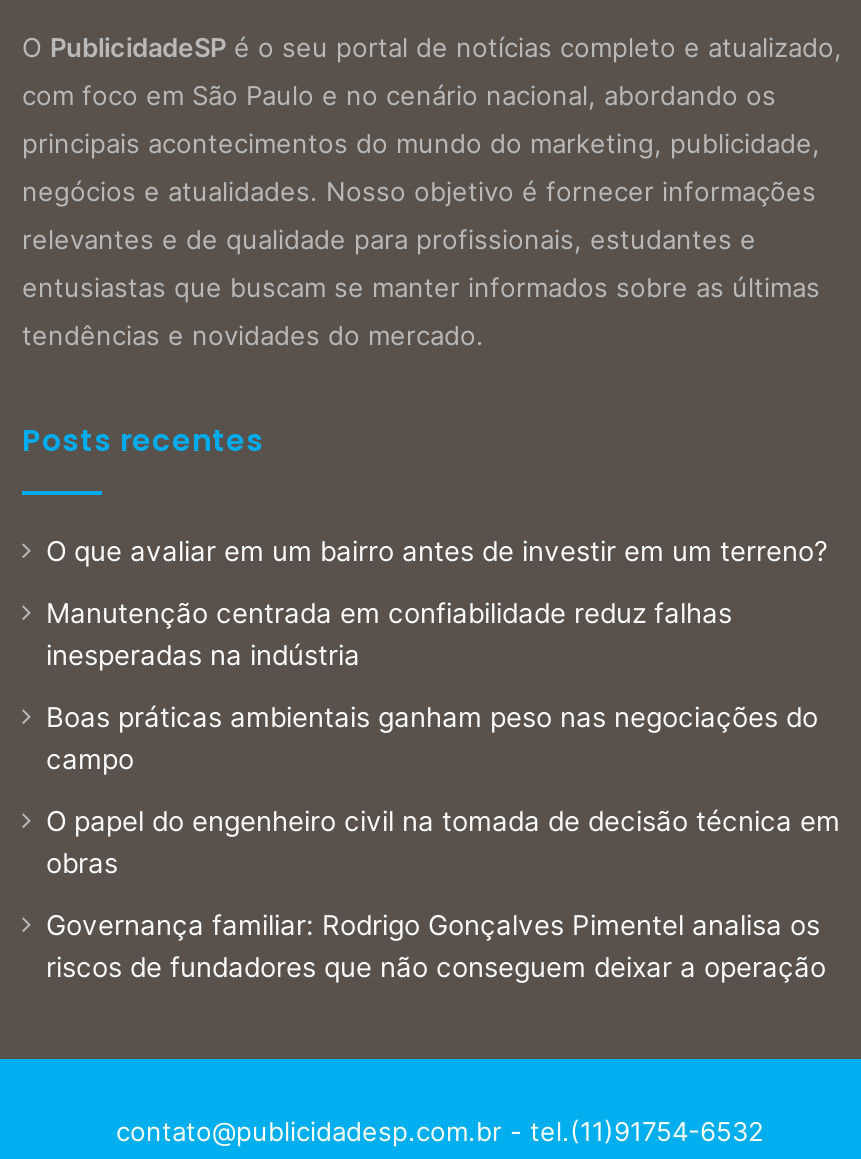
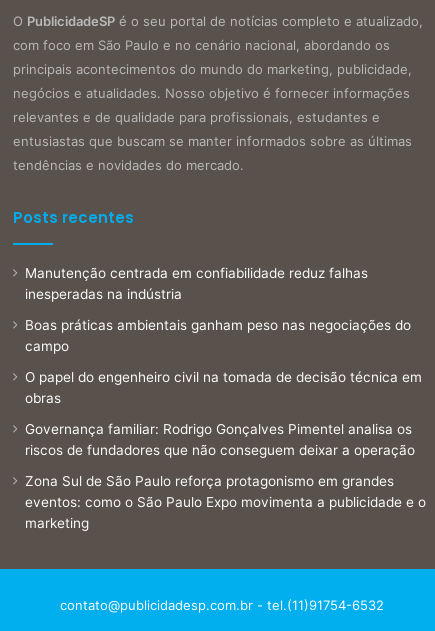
[46,536,828,568] O que avaliar em um bairro antes de investir em um terreno? -> none
moved [46,598,840,984] -> [25,265,422,458]: Manutenção centrada em confiabilidade reduz falhas | inesperadas na indústria | Boas práticas ambientais ganham peso nas negociações do | campo | O papel do engenheiro civil na tomada de decisão técnica em | obras | Governança familiar: Rodrigo Gonçalves Pimentel analisa os | riscos de fundadores que não conseguem deixar a operação
none -> [25,473,426,531] Zona Sul de São Paulo reforça protagonismo em grandes | eventos: como o São Paulo Expo movimenta a publicidade e o | marketing

